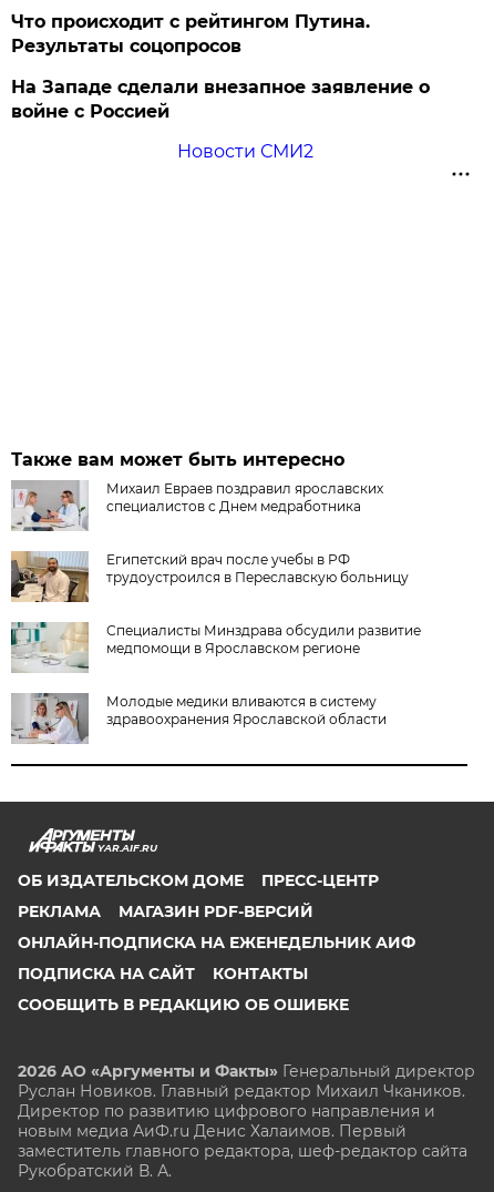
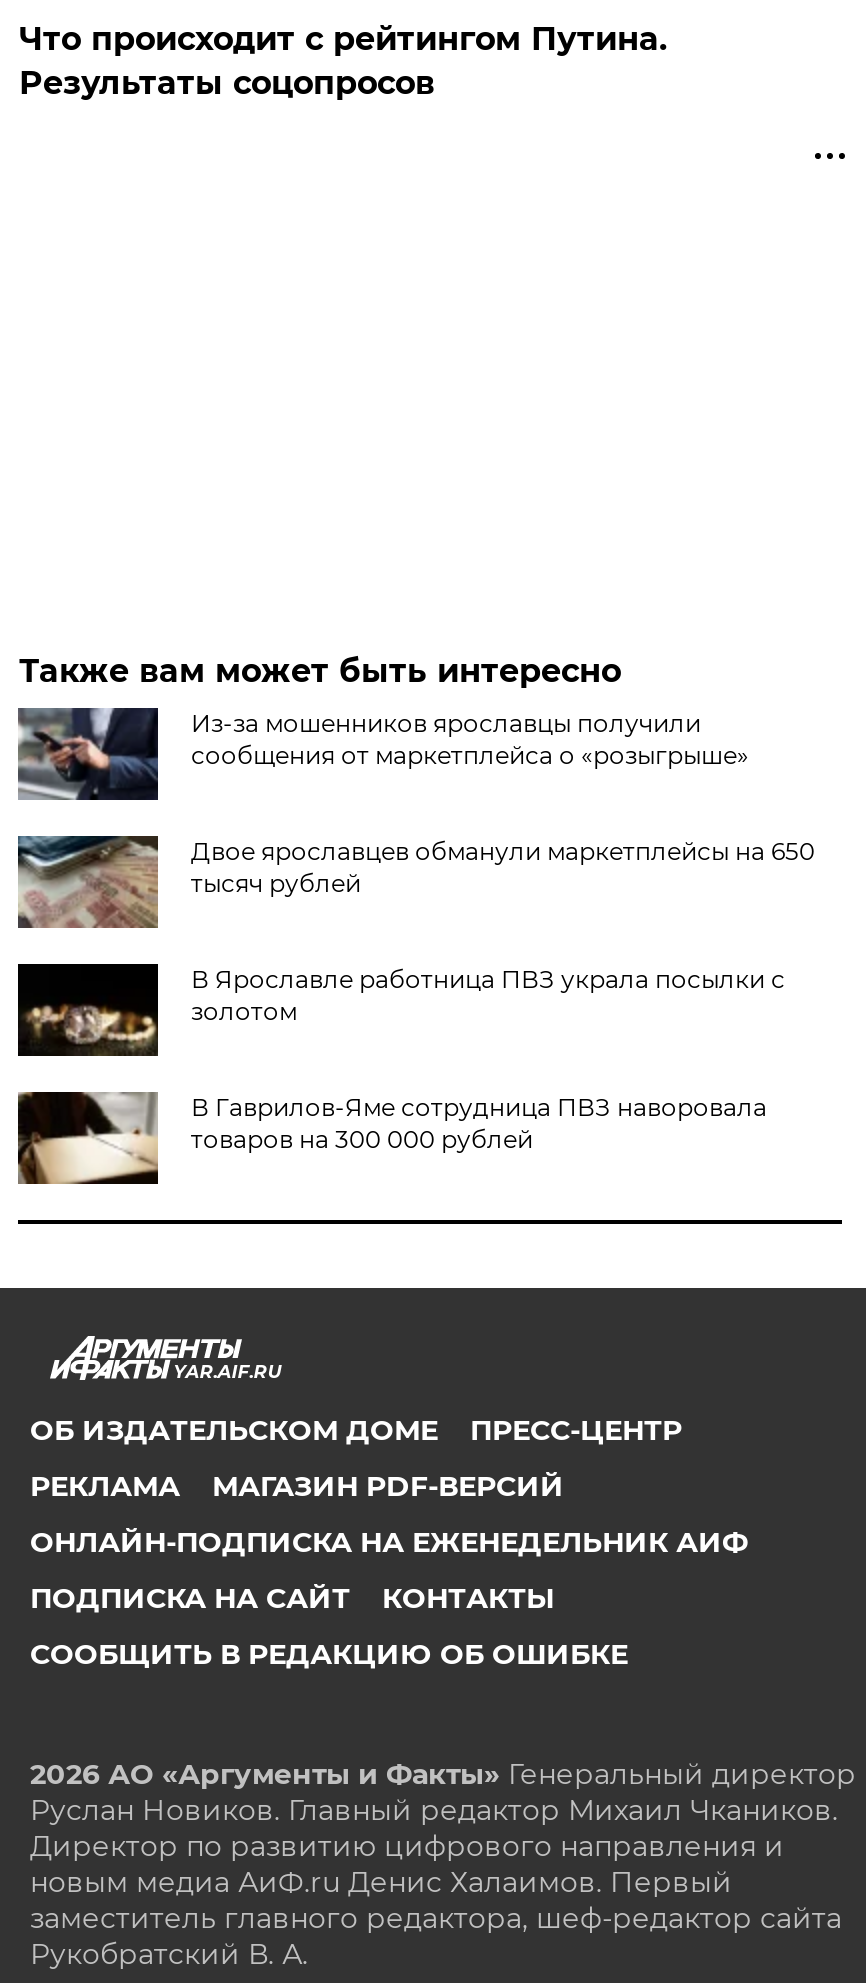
[12,76,430,162] На Западе сделали внезапное заявление о | войне с Россией | Новости СМИ2 -> none
[11,480,384,532] [image] | Михаил Евраев поздравил ярославских | специалистов с Днем медработника -> [18,706,749,802] [image] | Из-за мошенников ярославцы получили | сообщения от маркетплейса о «розыгрыше»
[10,550,409,603] [image] | Египетский врач после учебы в РФ | трудоустроился в Переславскую больницу -> [16,834,815,930] [image] | Двое ярославцев обманули маркетплейсы на 650 | тысяч рублей
[10,621,421,673] [image] | Специалисты Минздрава обсудили развитие | медпомощи в Ярославском регионе -> [16,962,785,1058] [image] | В Ярославле работница ПВЗ украла посылки с | золотом
[11,692,387,745] [image] | Молодые медики вливаются в систему | здравоохранения Ярославской области -> [18,1090,767,1186] [image] | В Гаврилов‑Яме сотрудница ПВЗ наворовала | товаров на 300 000 рублей

